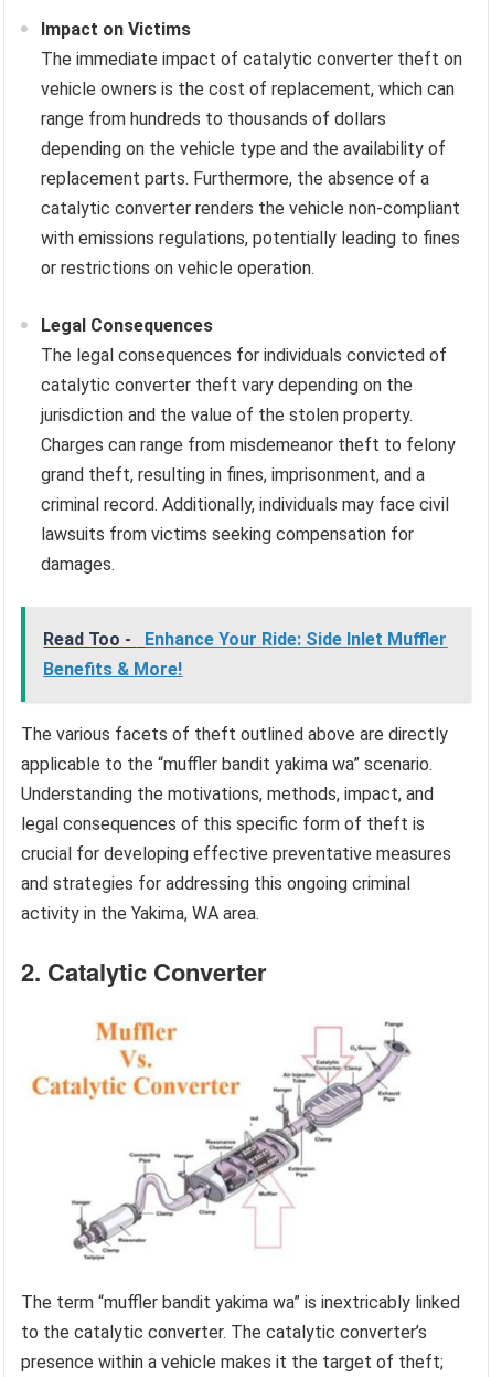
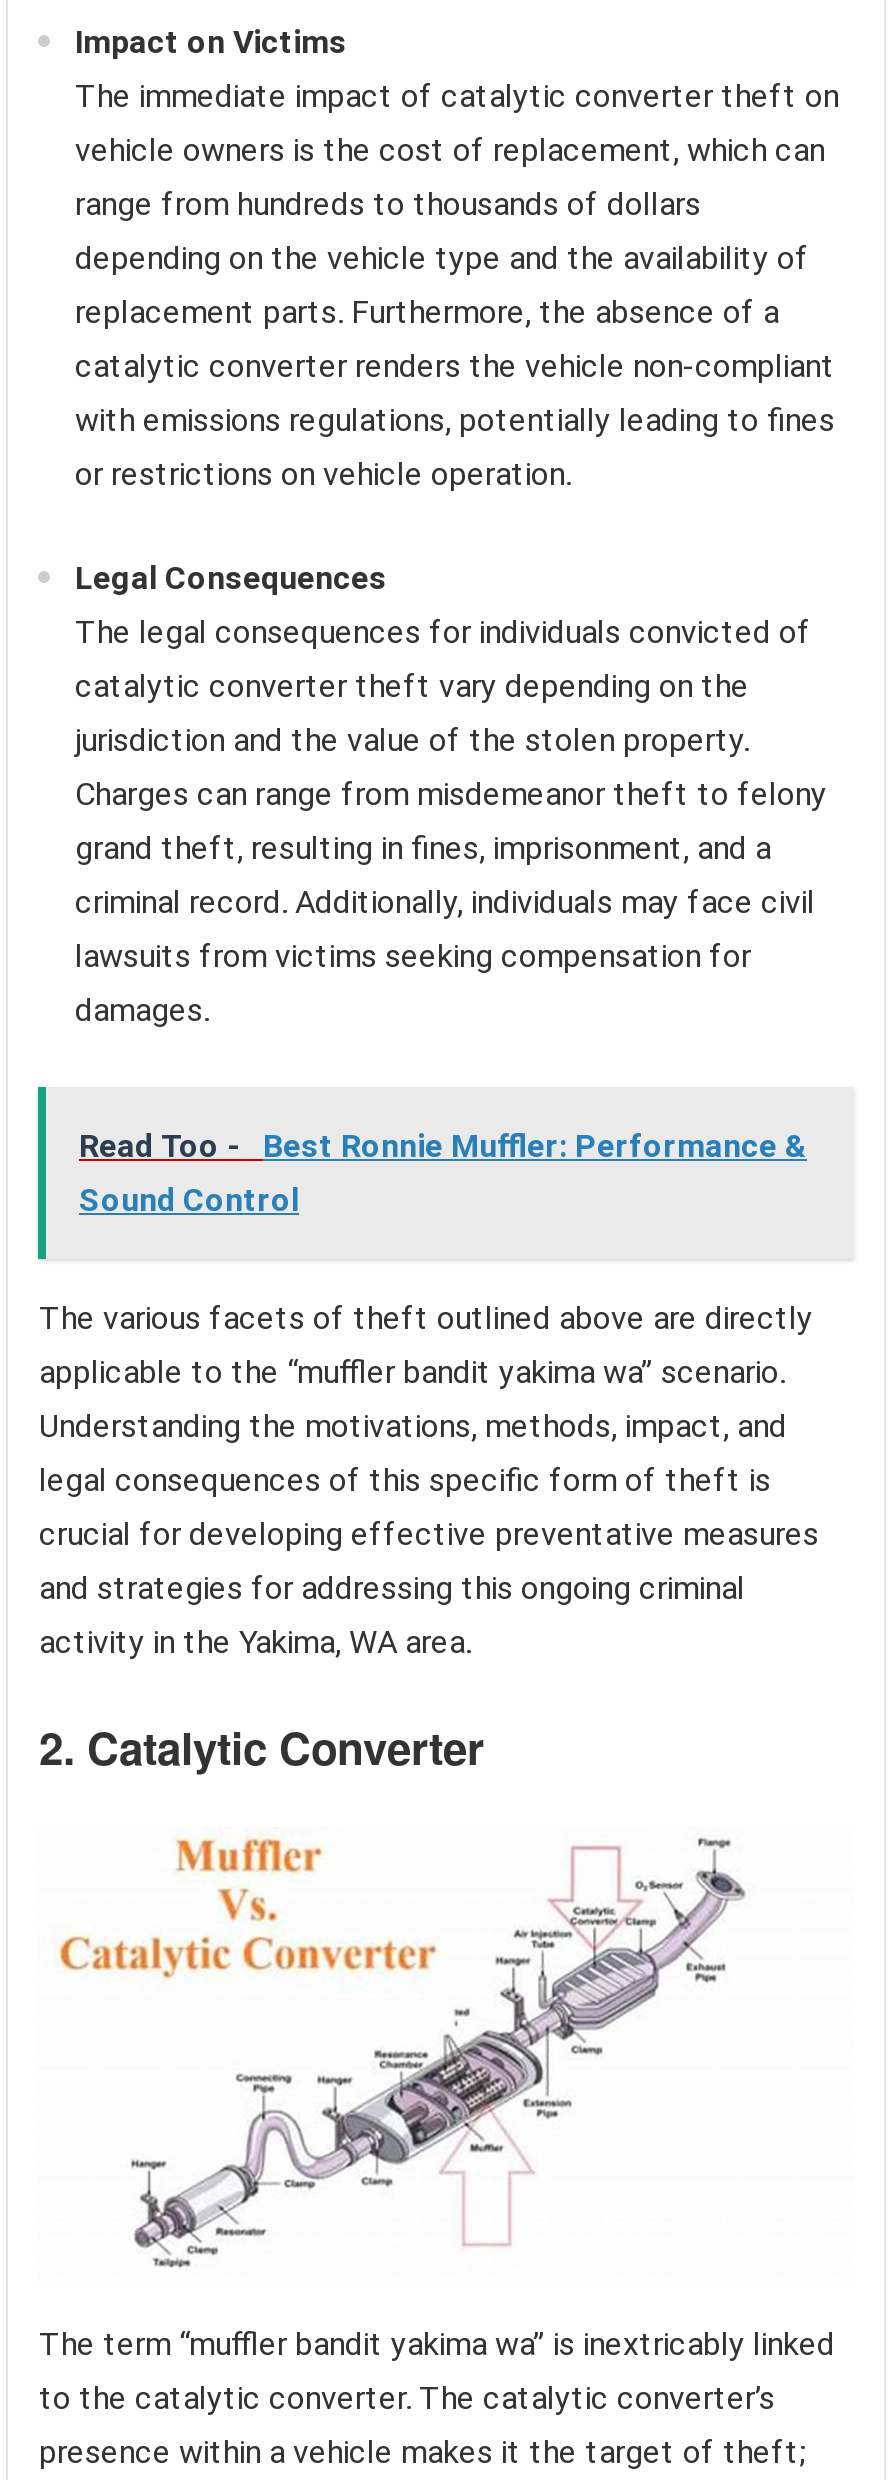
[44,629,447,680] Read Too - Enhance Your Ride: Side Inlet Muffler | Benefits & More! -> [79,1127,807,1219] Read Too - Best Ronnie Muffler: Performance & | Sound Control

